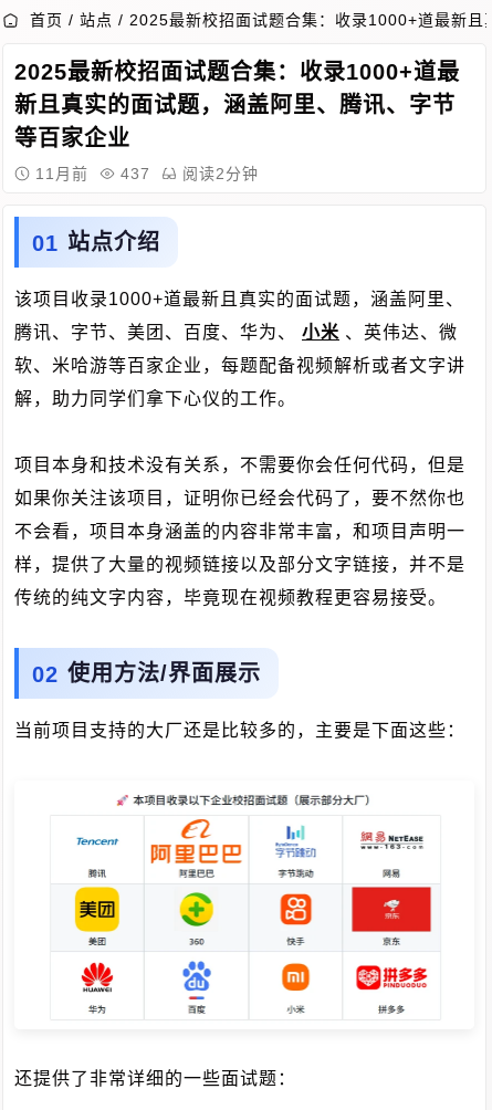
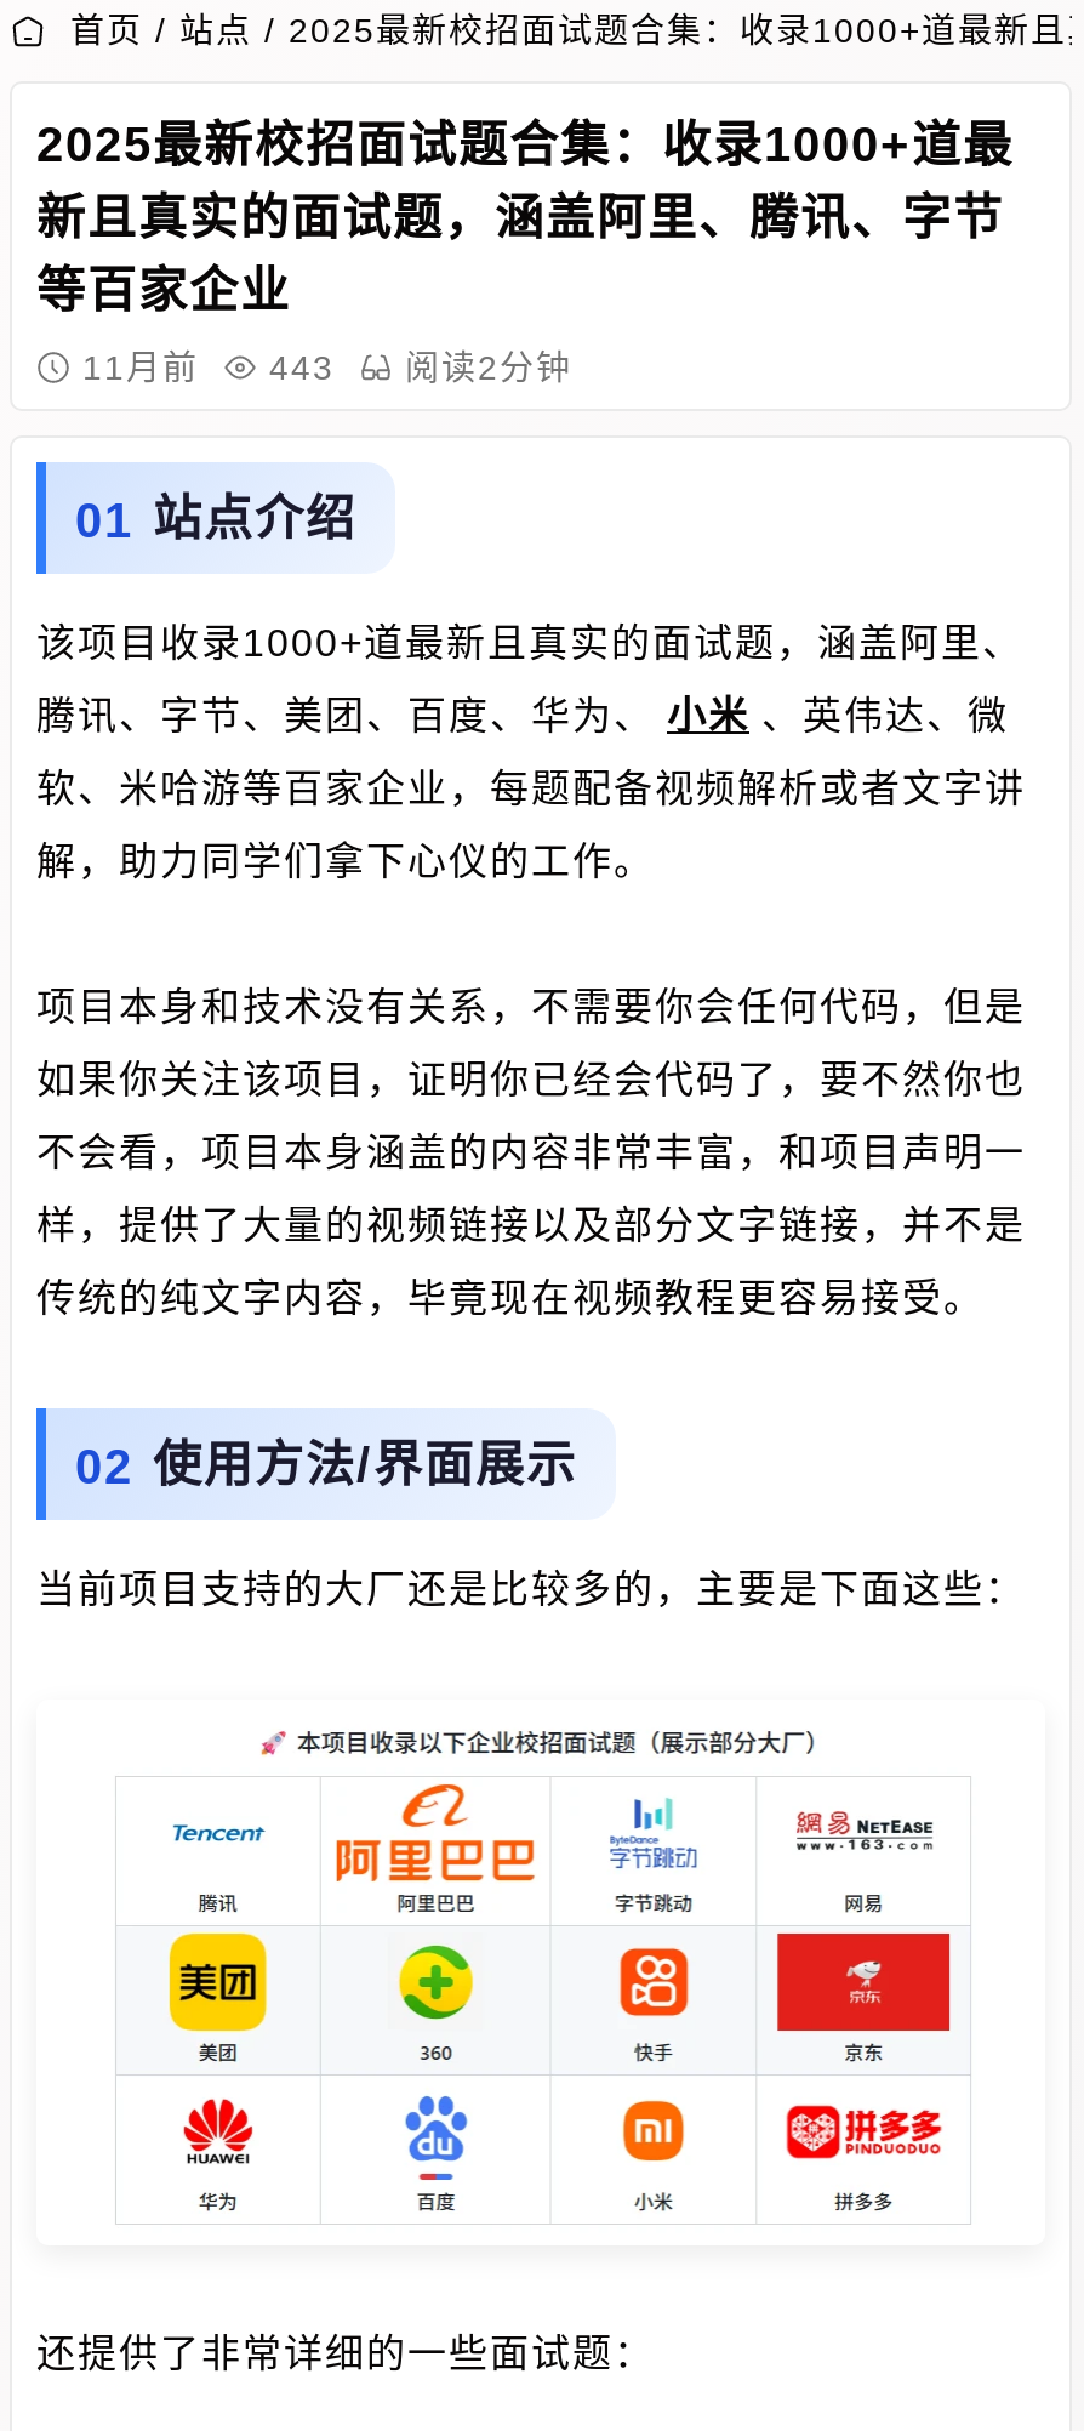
[35,165,259,182] 11月前 437 阅读2分钟 -> [82,348,572,387] 11月前 443 阅读2分钟

